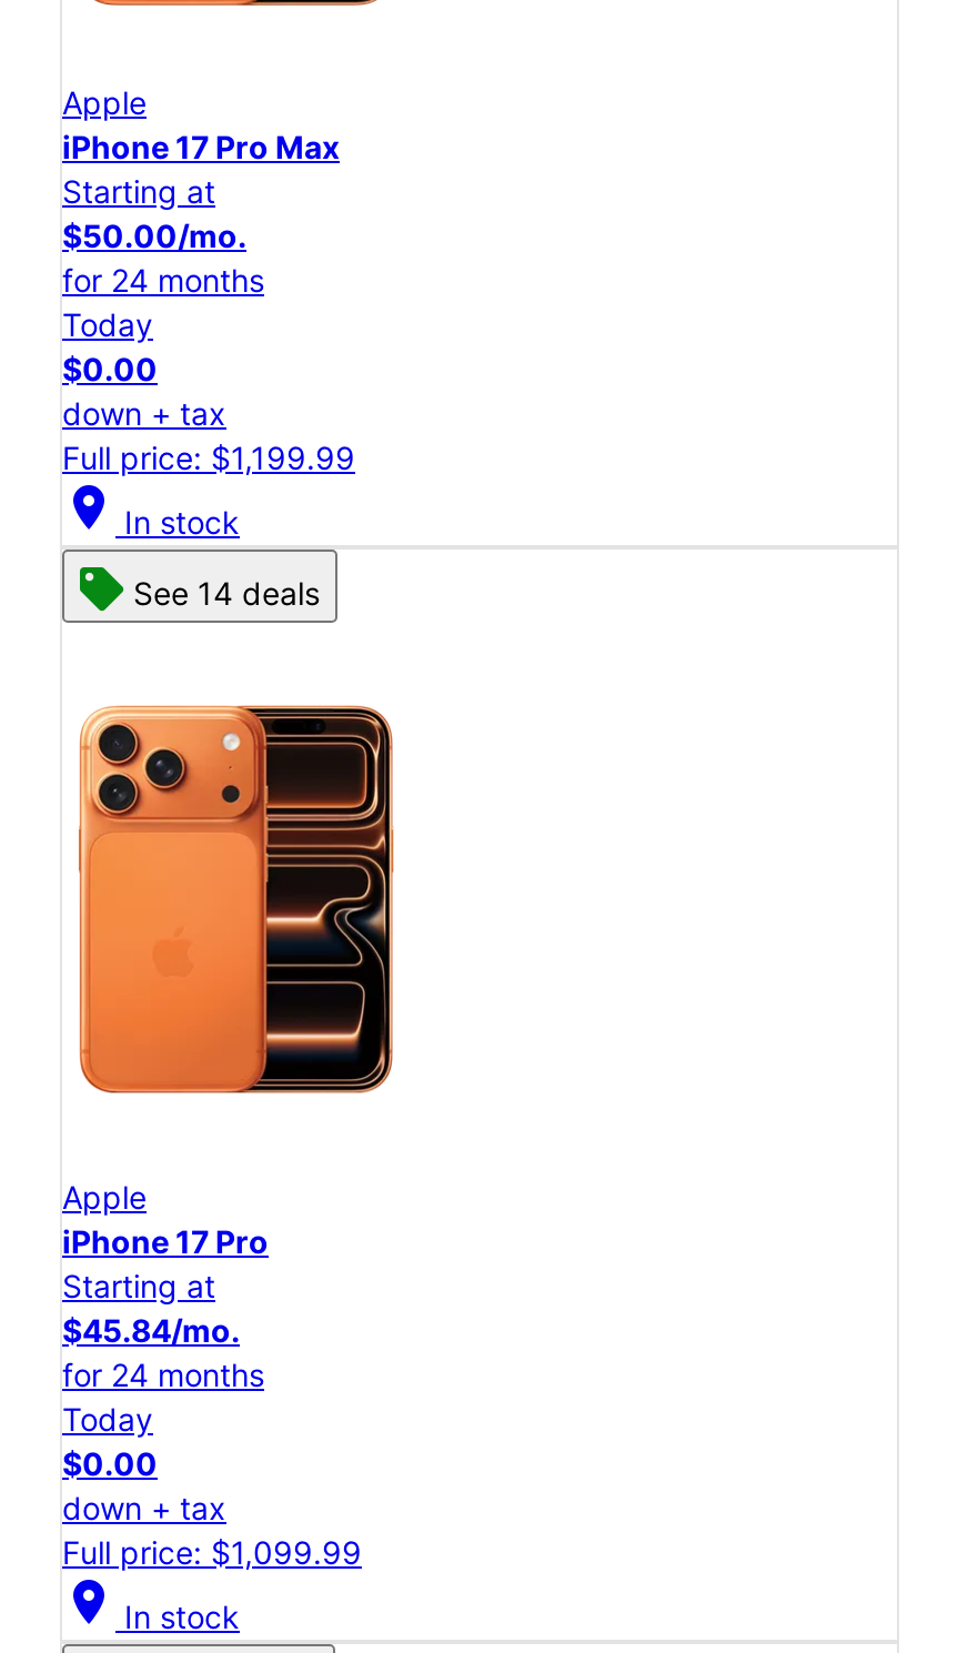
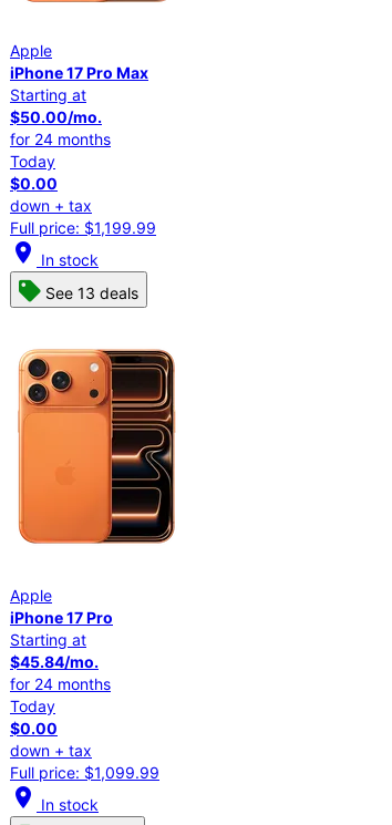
[133,574,320,611] See 14 deals -> [45,284,138,303] See 13 deals

